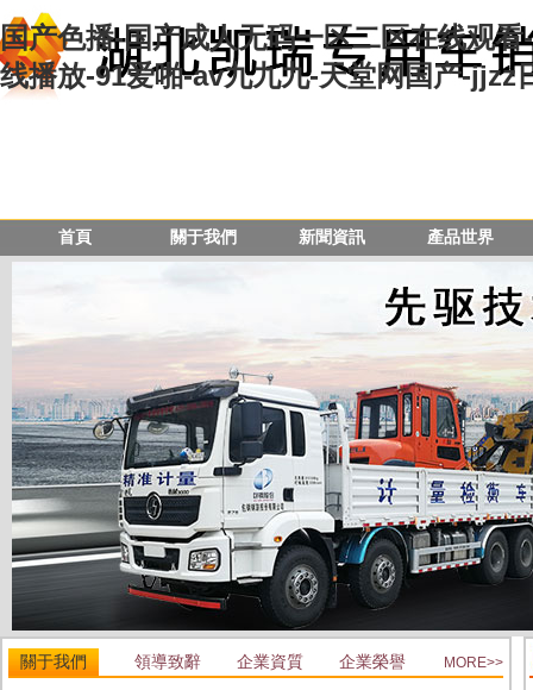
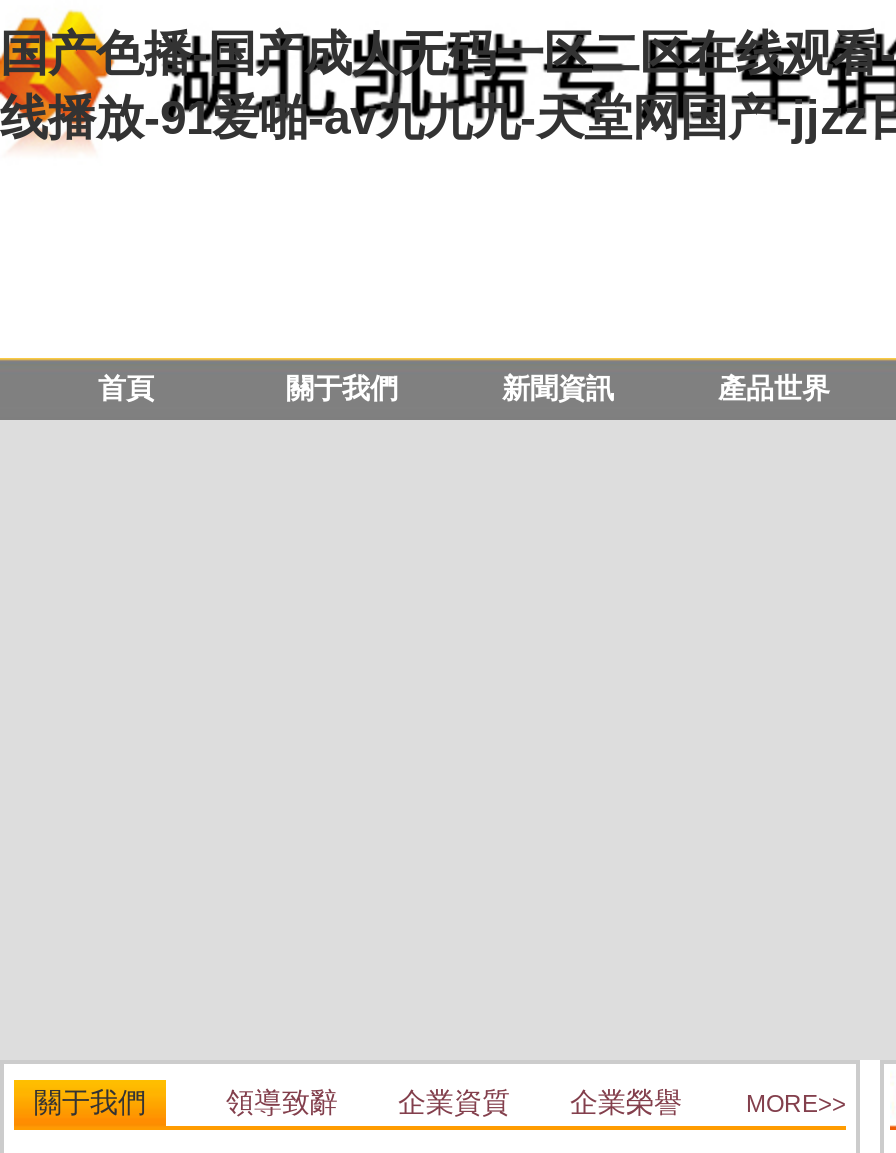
[14,263,529,344] [image] -> none
[11,370,529,632] [image] -> none

